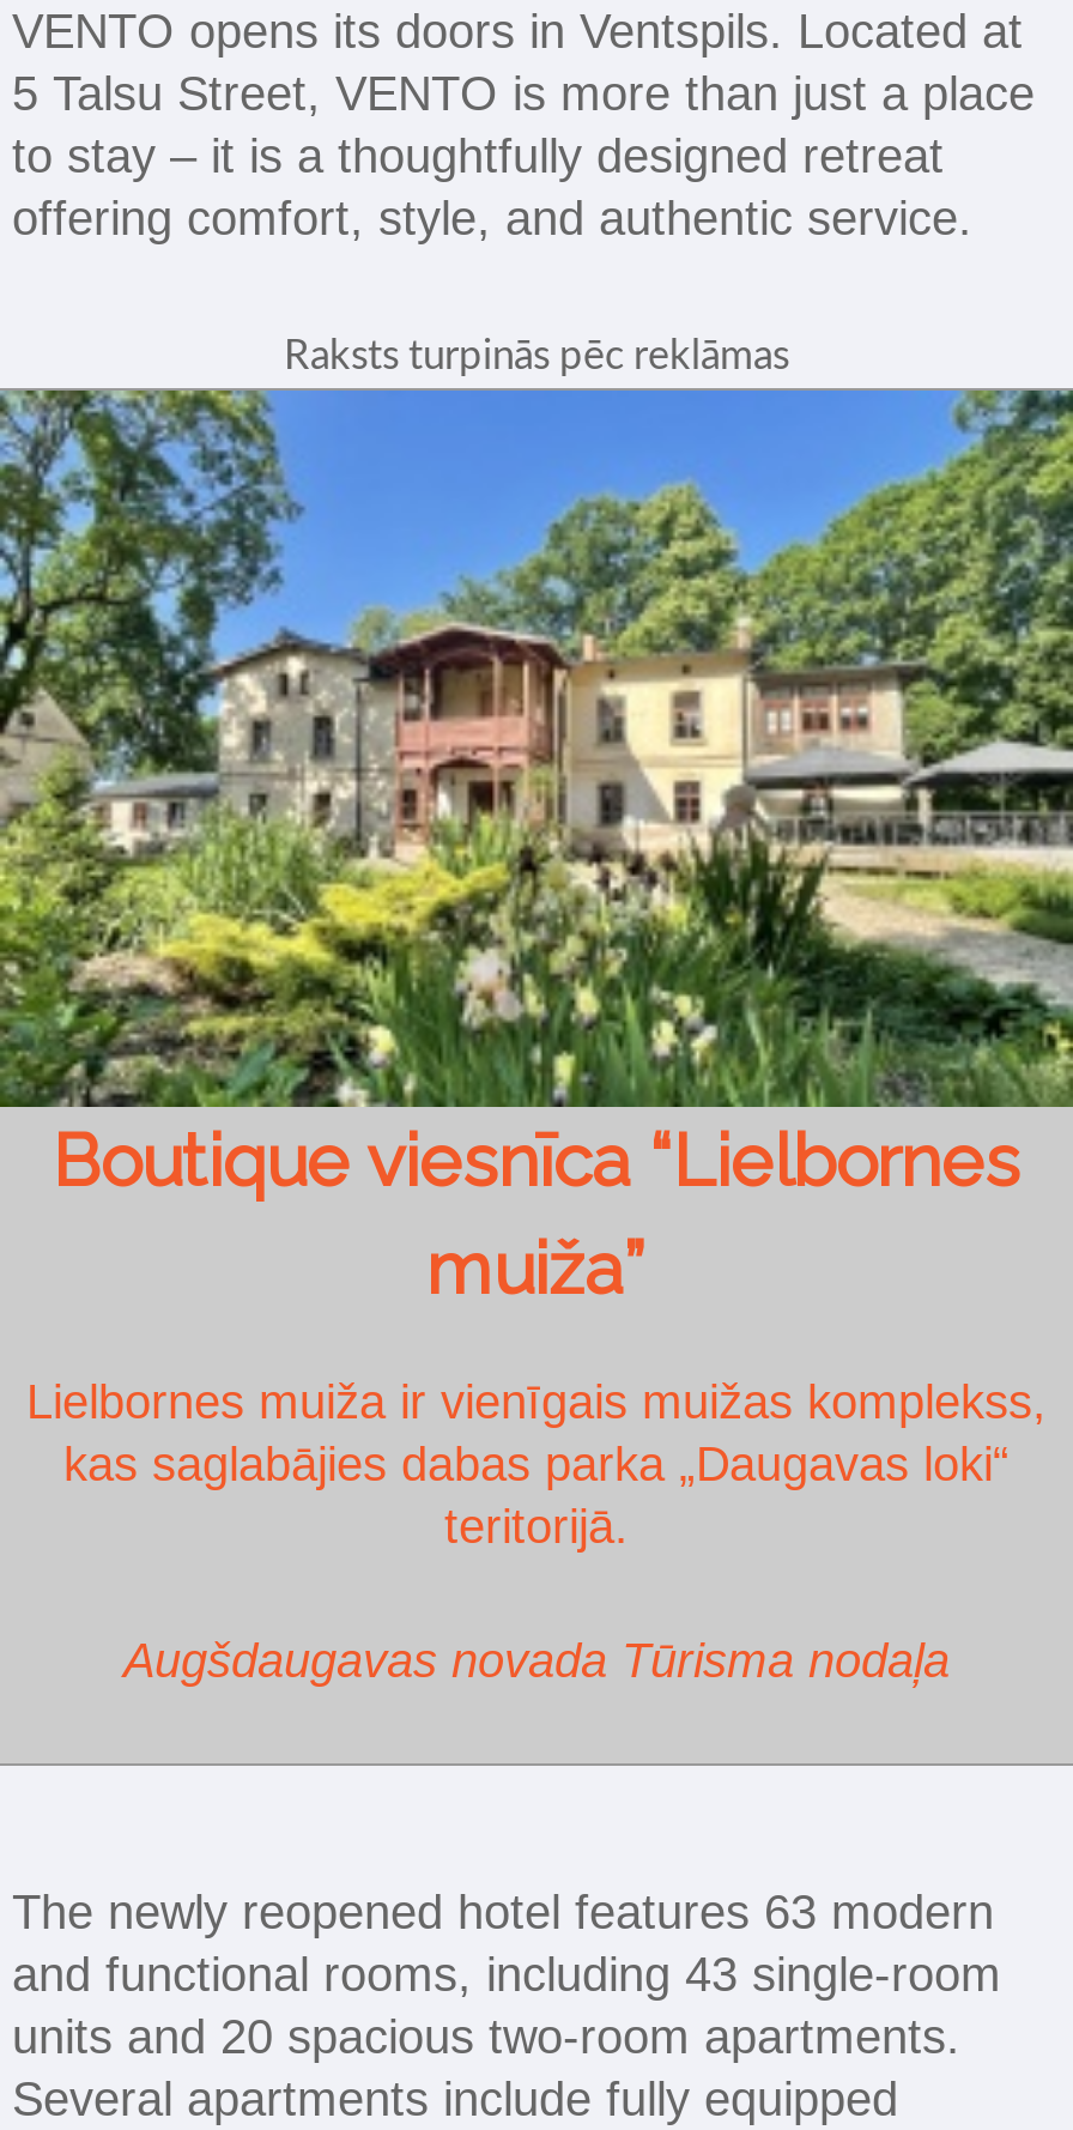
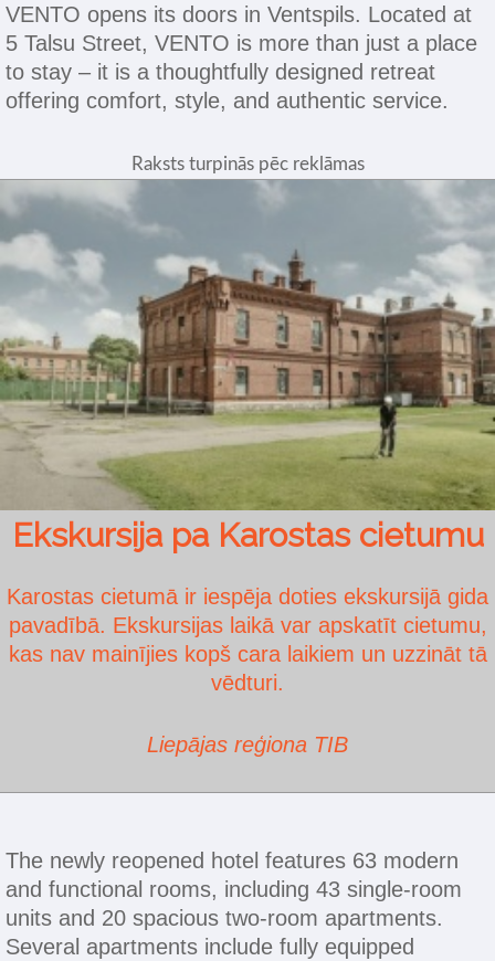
[7,388,1066,1311] [image] | Boutique viesnīca “Lielbornes | muiža” -> [3,179,492,555] [image] | Ekskursija pa Karostas cietumu
[26,1376,1047,1553] Lielbornes muiža ir vienīgais muižas komplekss, | kas saglabājies dabas parka „Daugavas loki“ | teritorijā. -> [7,585,488,695] Karostas cietumā ir iespēja doties ekskursijā gida | pavadībā. Ekskursijas laikā var apskatīt cietumu, | kas nav mainījies kopš cara laikiem un uzzināt tā | vēdturi.
[123,1635,950,1687] Augšdaugavas novada Tūrisma nodaļa -> [147,733,348,757] Liepājas reģiona TIB

